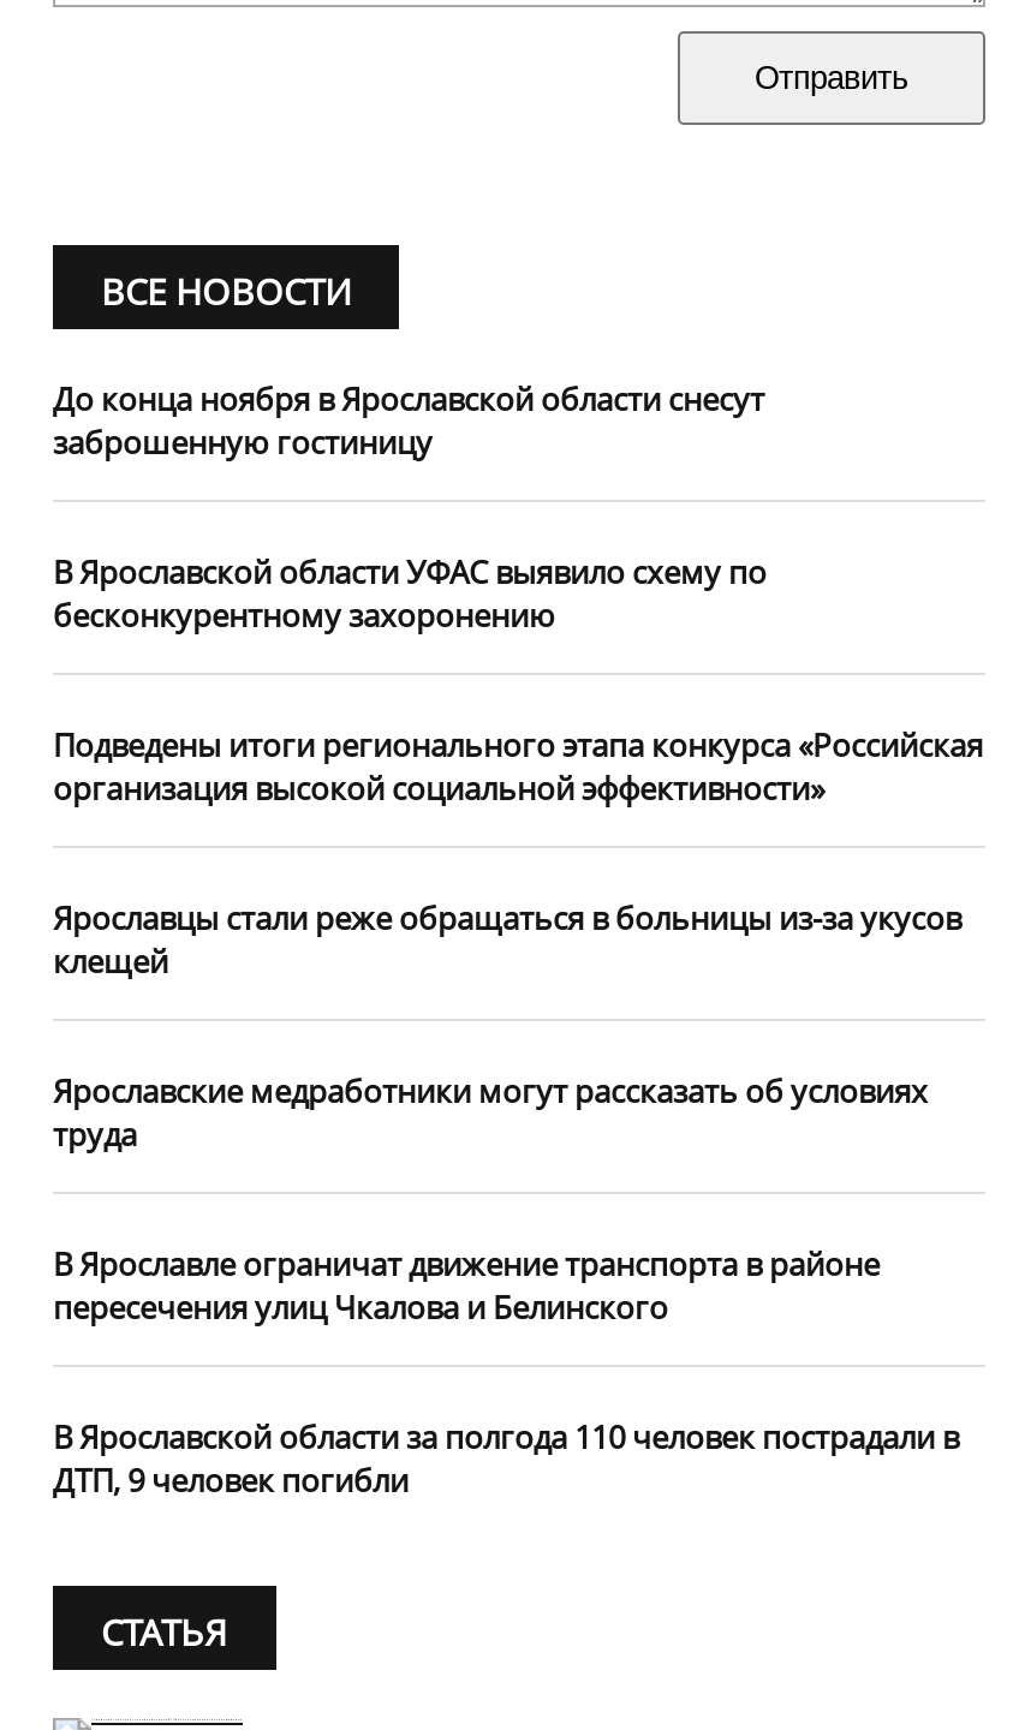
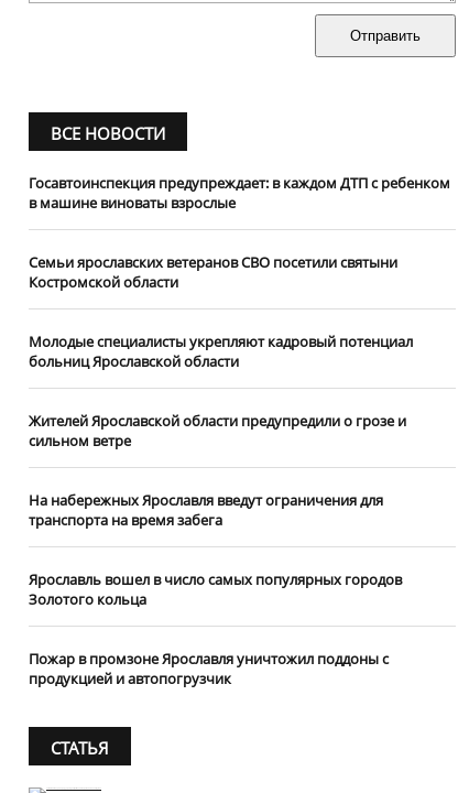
[53,377,764,464] До конца ноября в Ярославской области снесут | заброшенную гостиницу -> [29,173,450,213] Госавтоинспекция предупреждает: в каждом ДТП с ребенком | в машине виноваты взрослые
[53,550,767,637] В Ярославской области УФАС выявило схему по | бесконкурентному захоронению -> [29,252,397,292] Семьи ярославских ветеранов СВО посетили святыни | Костромской области
[53,723,983,810] Подведены итоги регионального этапа конкурса «Российская | организация высокой социальной эффективности» -> [29,332,413,371] Молодые специалисты укрепляют кадровый потенциал | больниц Ярославской области
[53,896,961,983] Ярославцы стали реже обращаться в больницы из-за укусов | клещей -> [29,411,406,450] Жителей Ярославской области предупредили о грозе и | сильном ветре
[53,1069,928,1156] Ярославские медработники могут рассказать об условиях | труда -> [29,490,383,530] На набережных Ярославля введут ограничения для | транспорта на время забега
[53,1242,880,1329] В Ярославле ограничат движение транспорта в районе | пересечения улиц Чкалова и Белинского -> [29,569,402,609] Ярославль вошел в число самых популярных городов | Золотого кольца
[53,1415,959,1502] В Ярославской области за полгода 110 человек пострадали в | ДТП, 9 человек погибли -> [29,649,389,688] Пожар в промзоне Ярославля уничтожил поддоны с | продукцией и автопогрузчик

